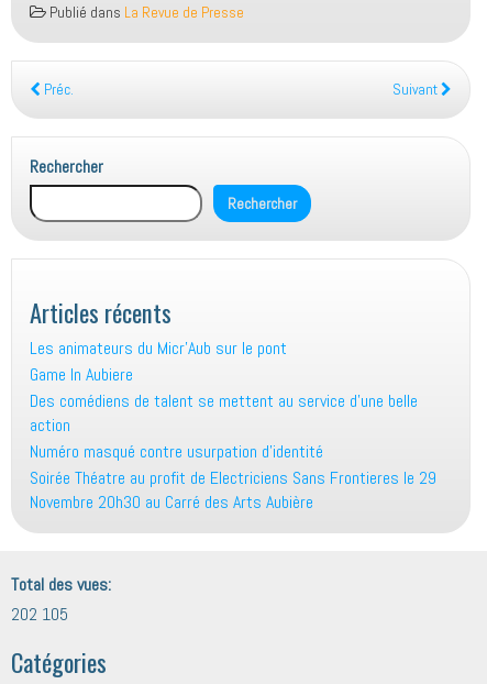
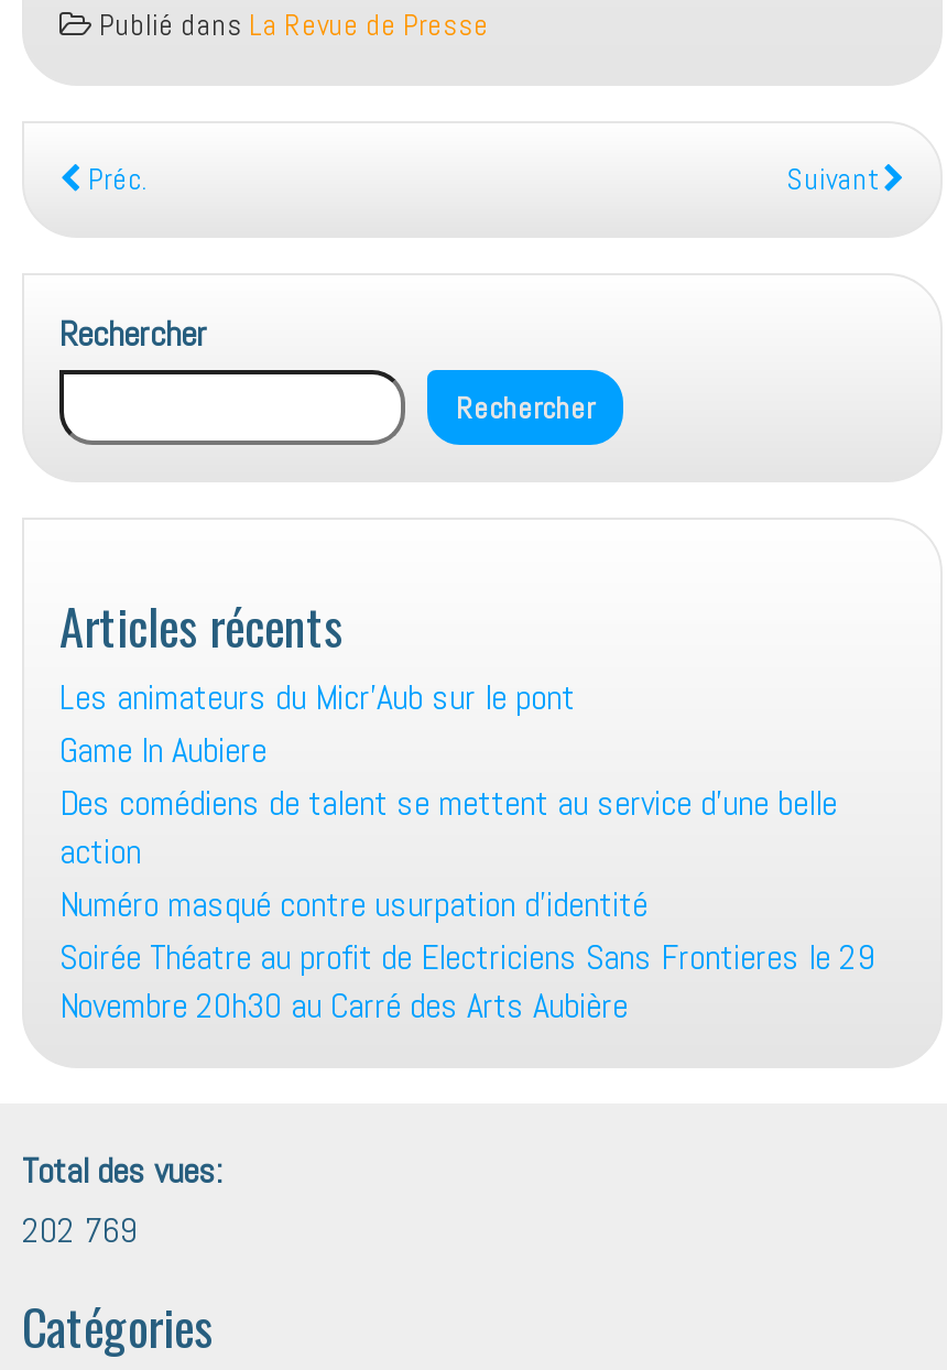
[11,603,68,626] 202 105 -> [22,1207,137,1253] 202 769

